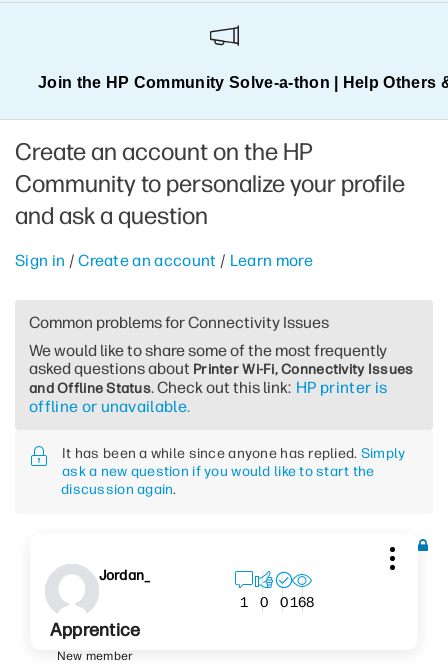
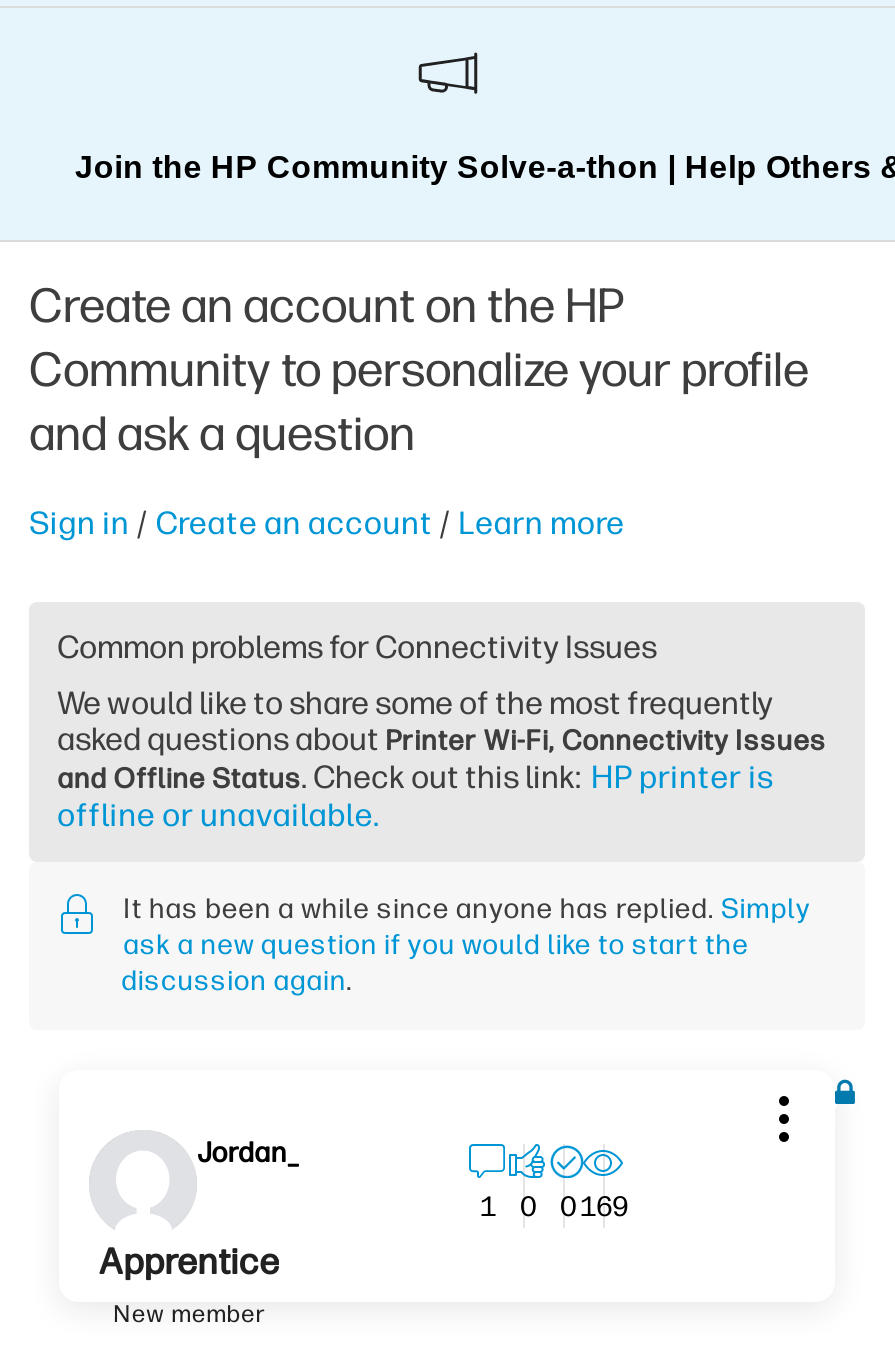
[240,593,314,611] 1 0 0 168 -> [480,1189,628,1224] 1 0 0 169

